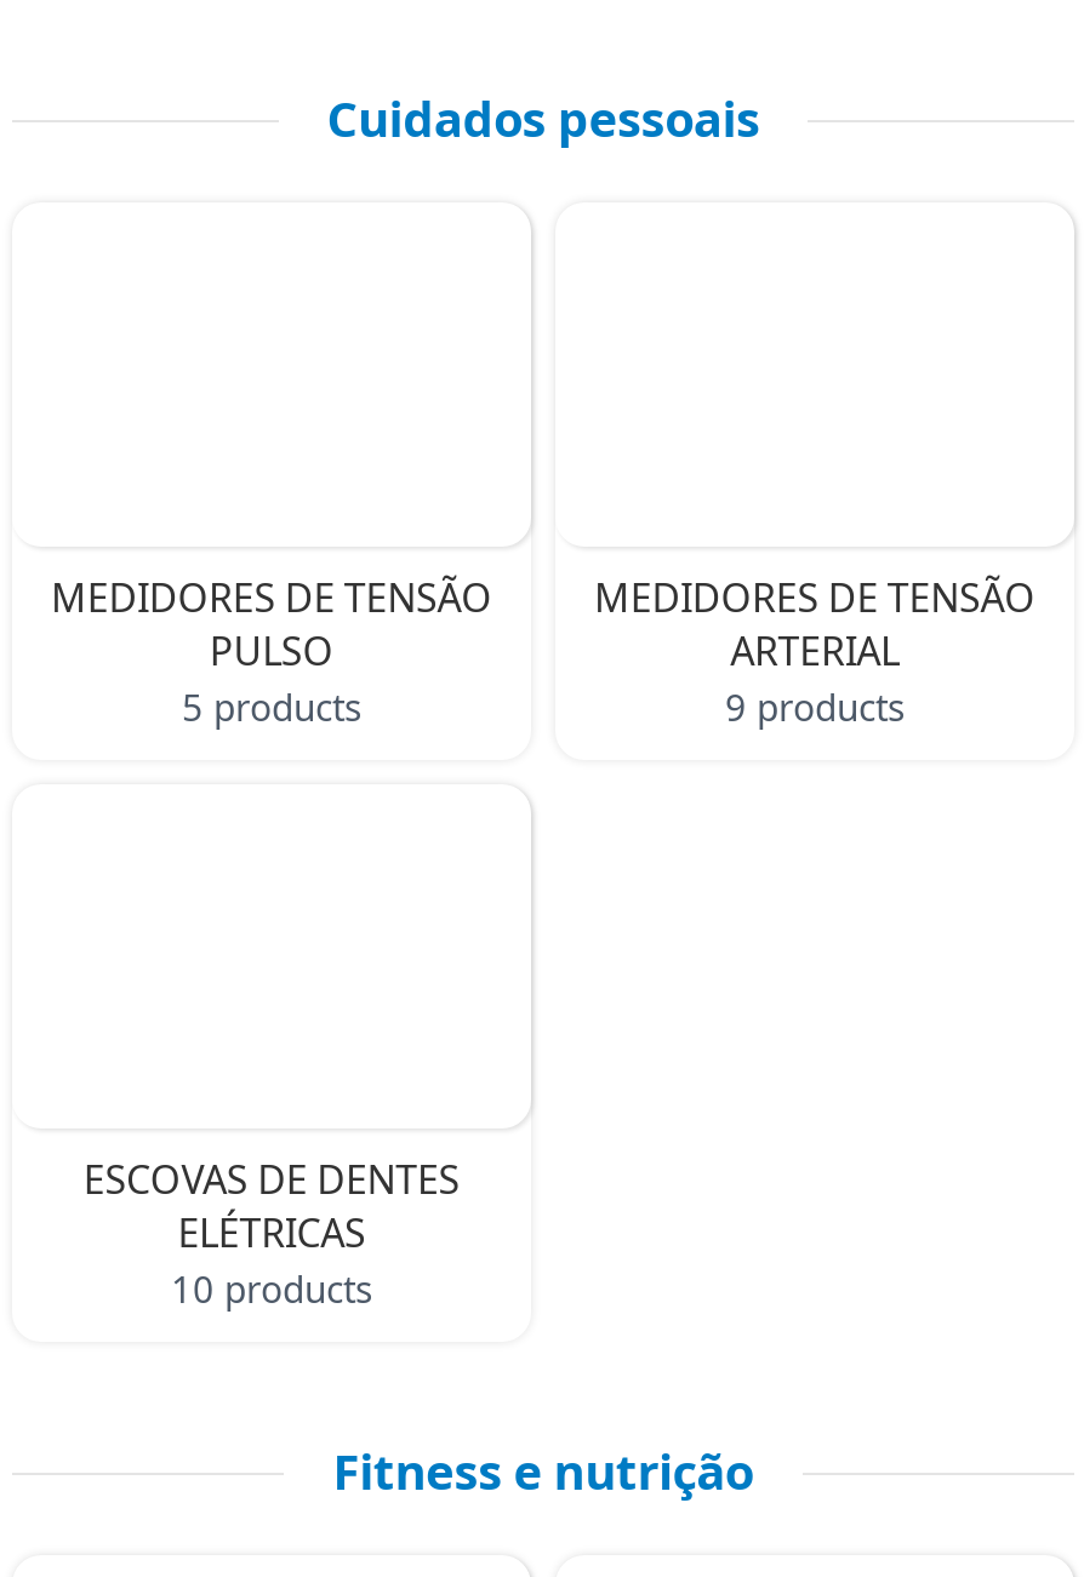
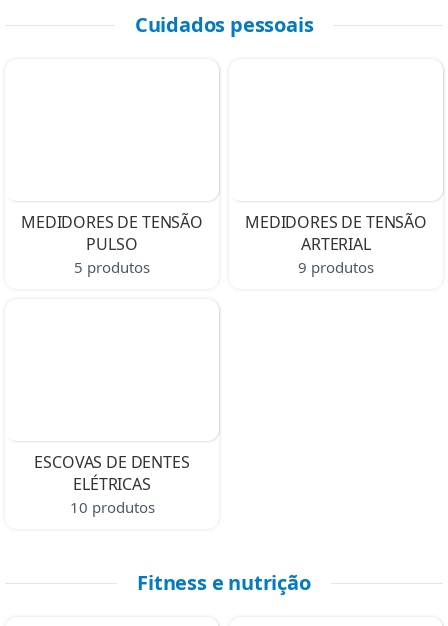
[182,683,361,731] 5 products -> [74,257,150,277] 5 produtos
[725,683,905,731] 9 products -> [298,257,374,277] 9 produtos
[171,1265,372,1313] 10 products -> [69,497,154,517] 10 produtos

